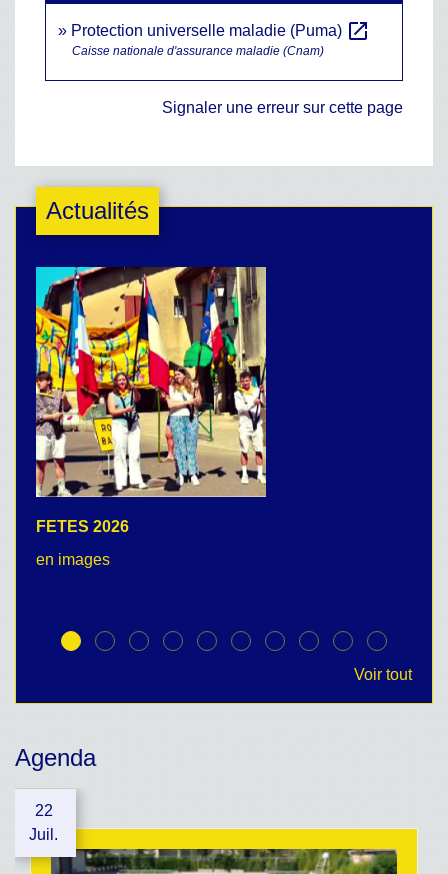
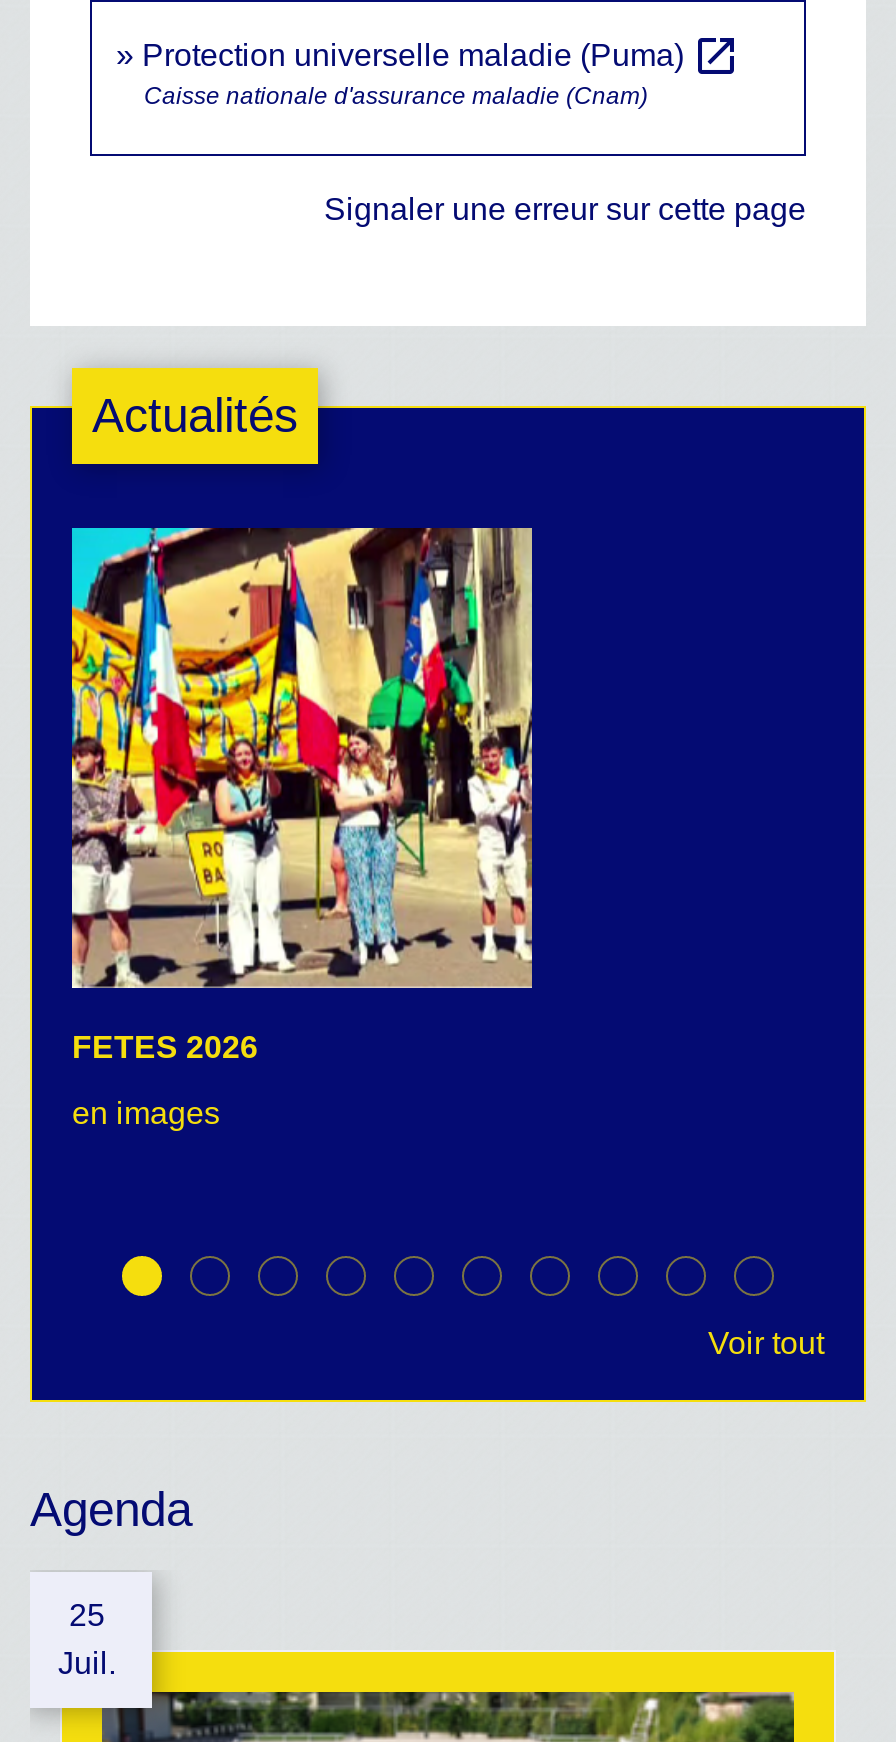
[34,802,52,819] 22 -> [69,1599,105,1633] 25

